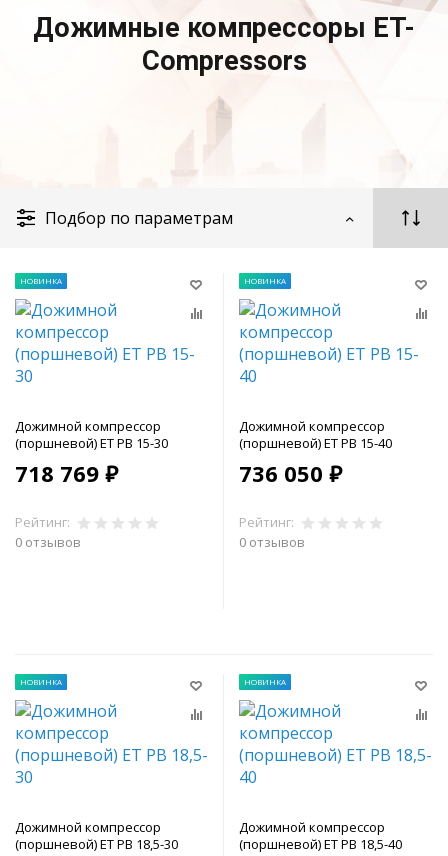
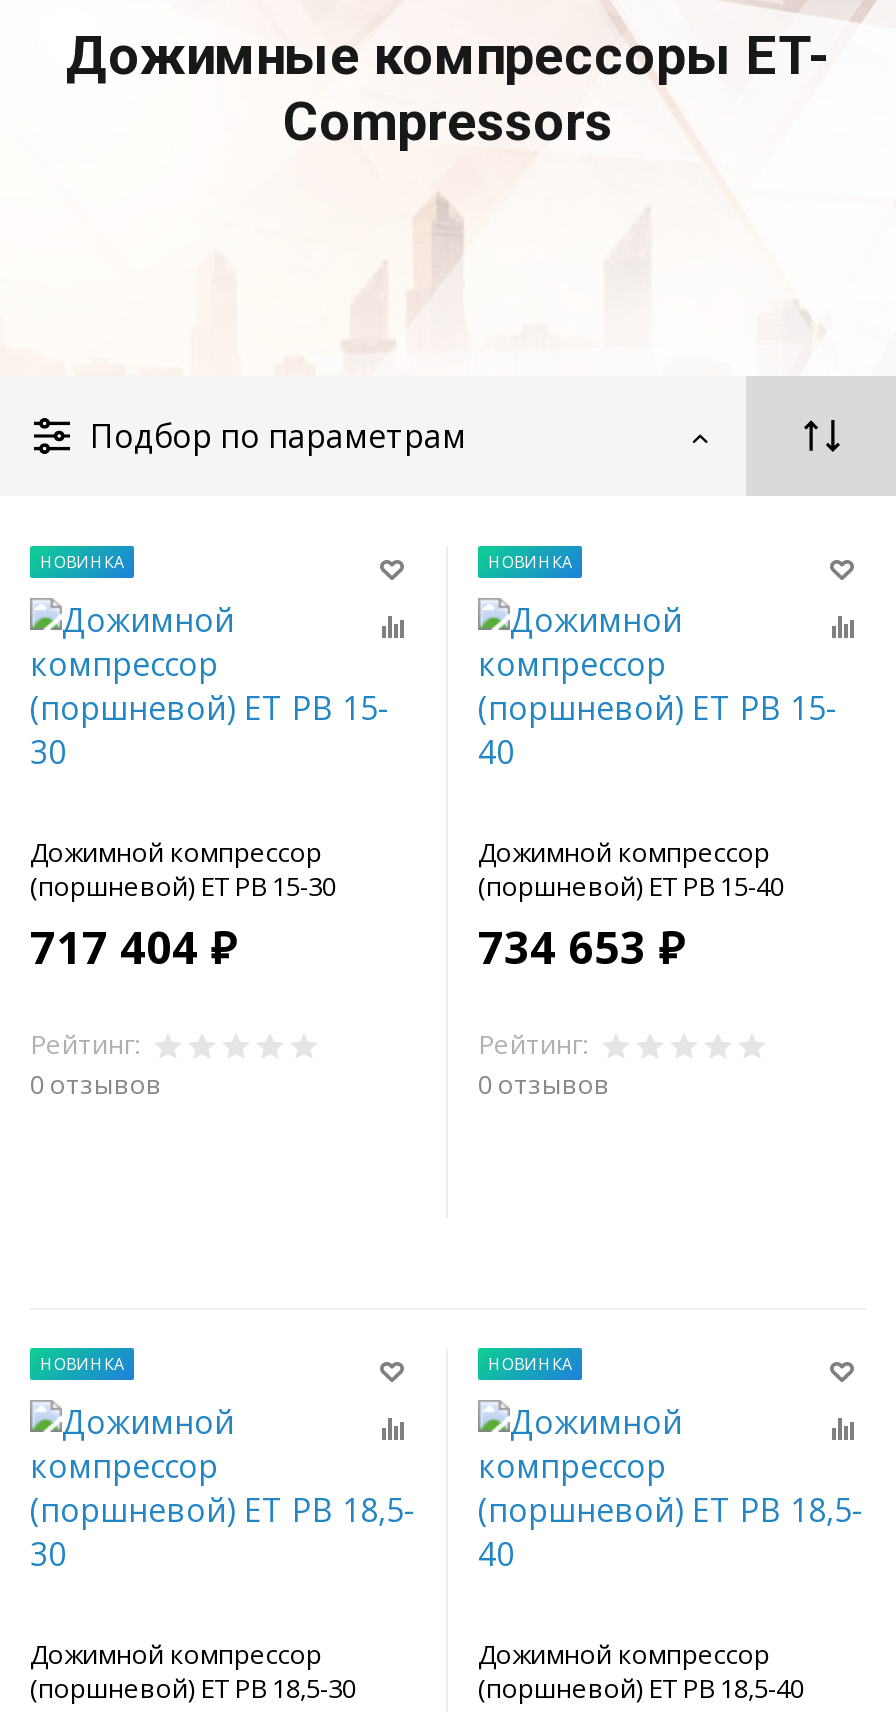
[15,458,118,488] 718 769 ₽ -> [30,916,236,976] 717 404 ₽
[239,458,342,488] 736 050 ₽ -> [478,916,684,976] 734 653 ₽

